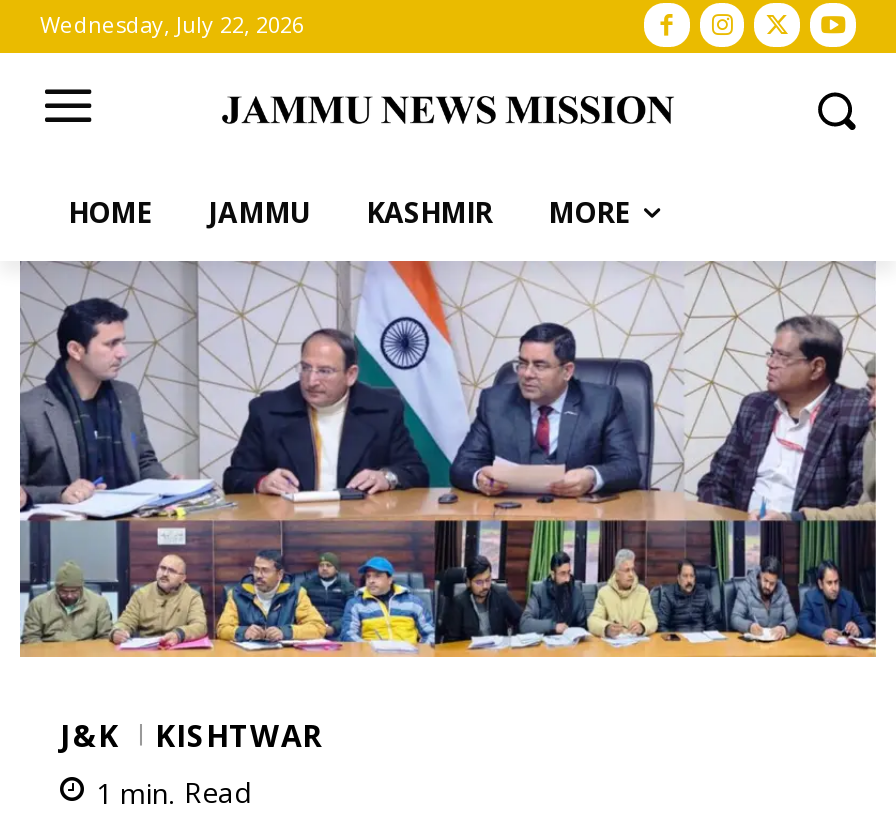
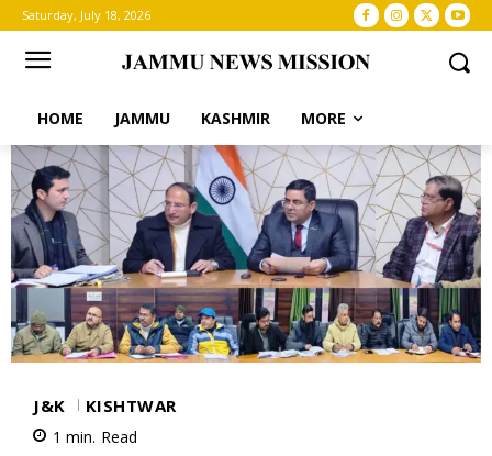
[40,9,304,39] Wednesday, July 22, 2026 -> [22,7,150,23] Saturday, July 18, 2026

